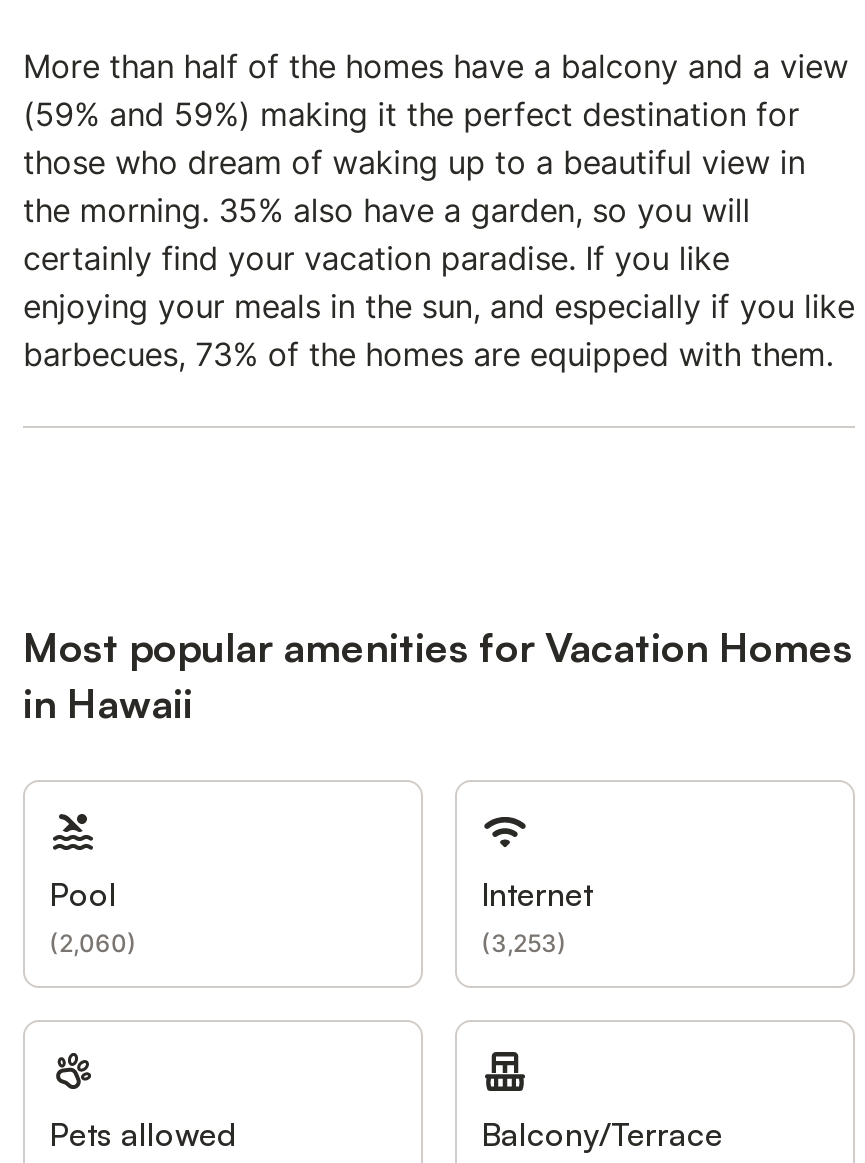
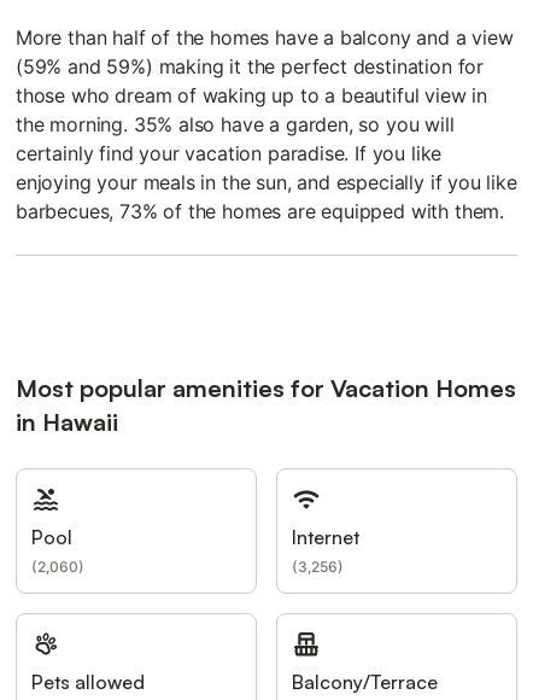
[481,928,567,958] (3,253) -> [292,558,344,576] (3,256)

